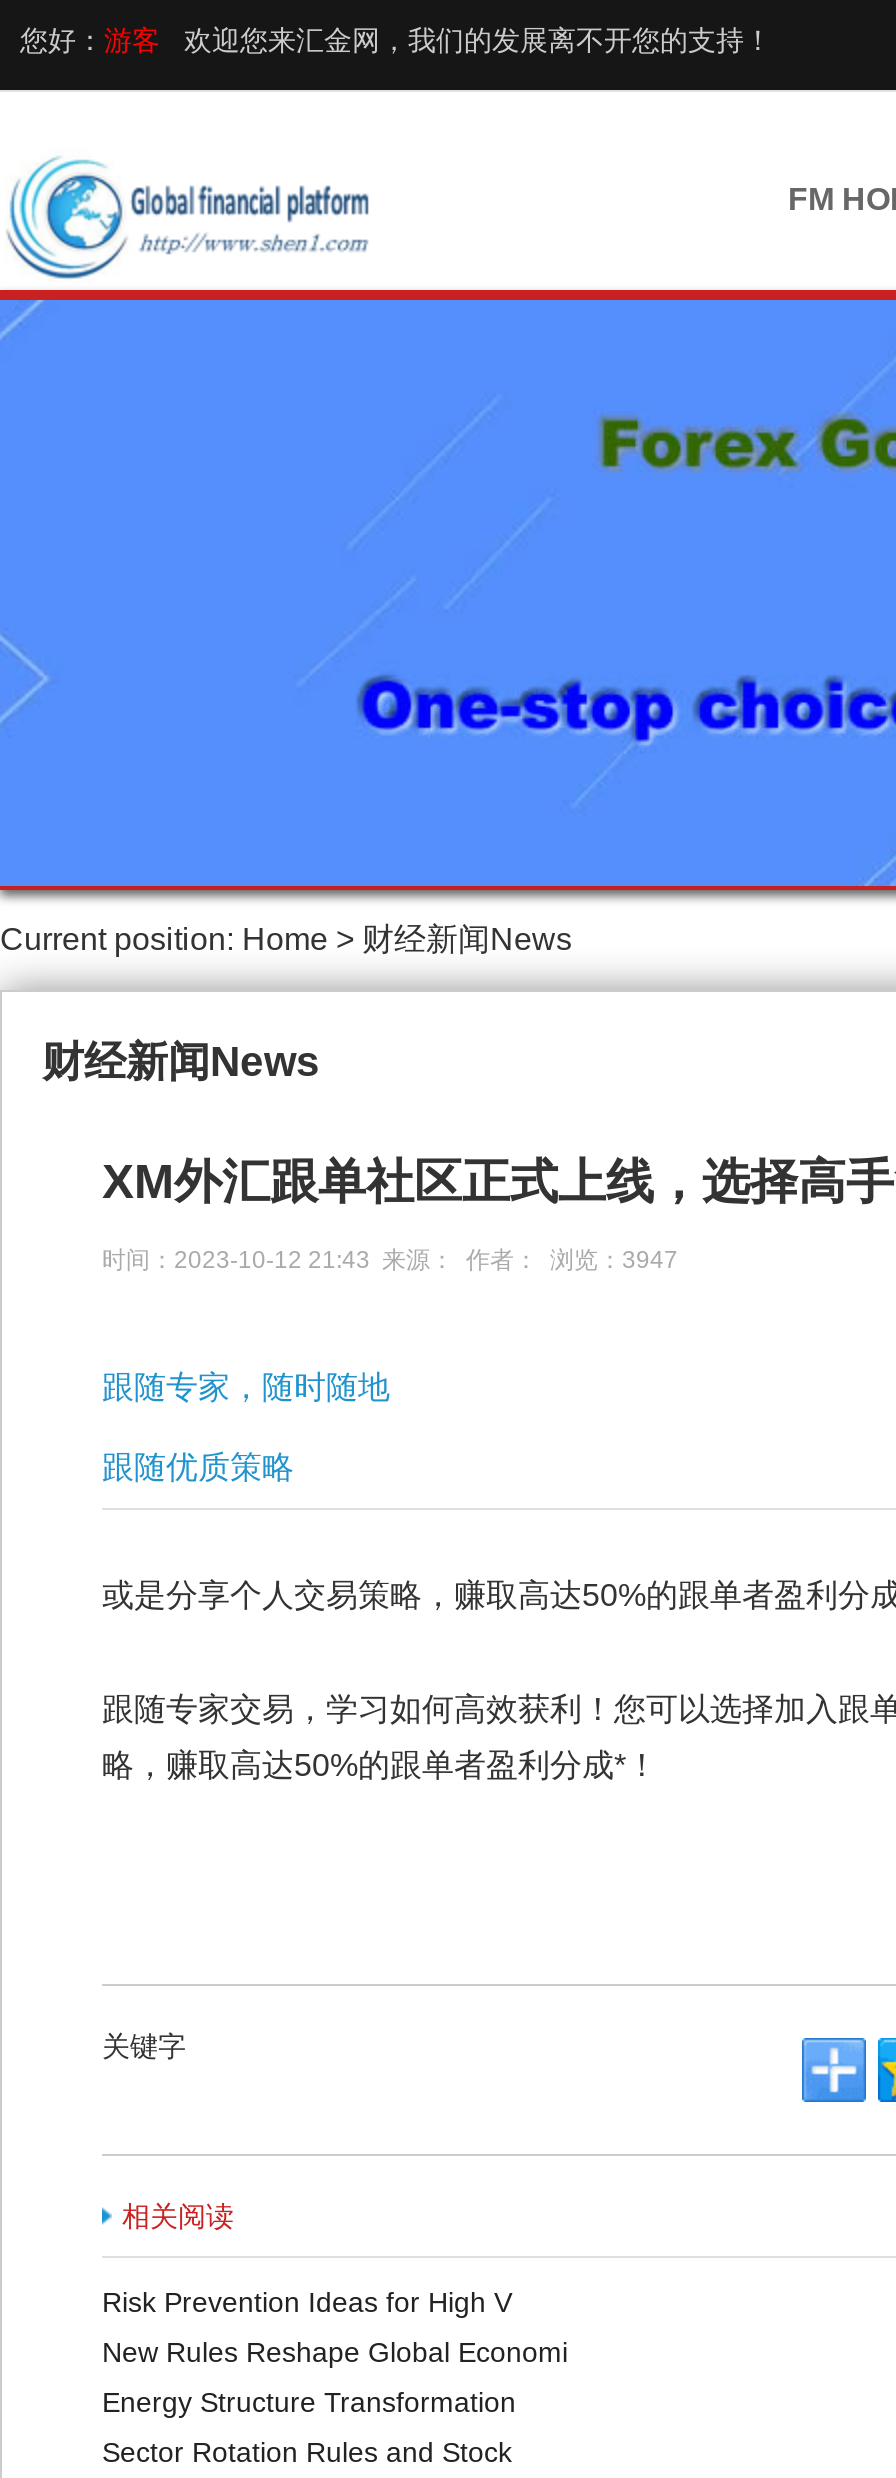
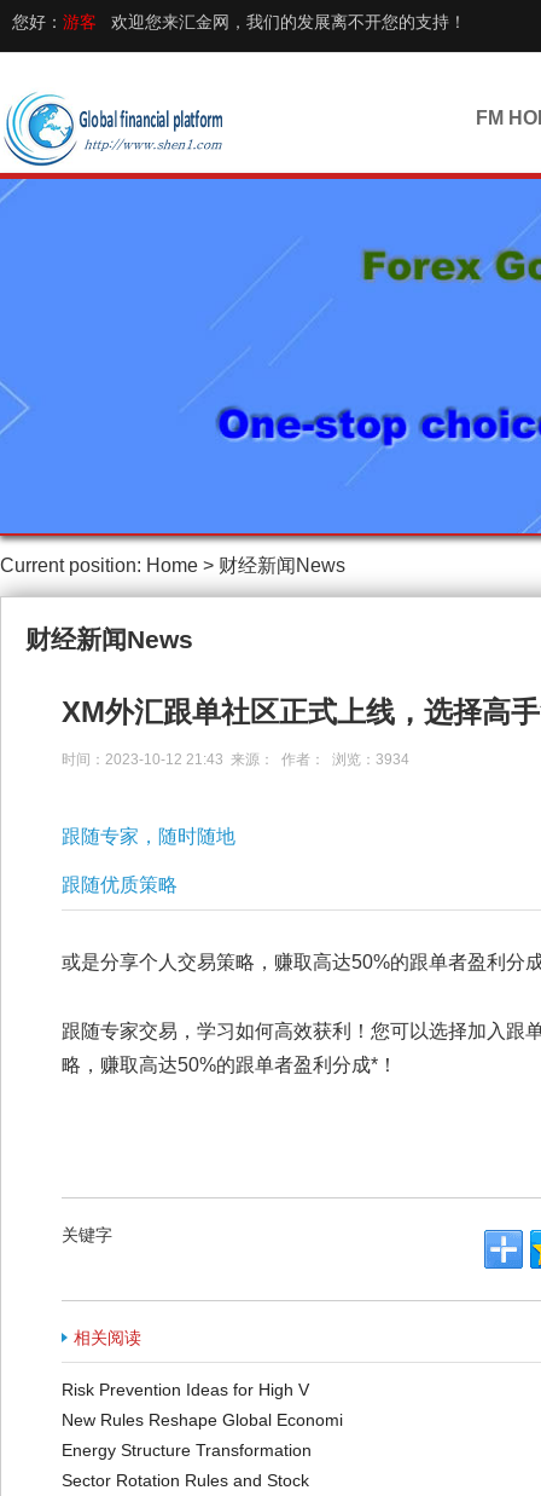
[102,1246,678,1274] 时间：2023-10-12 21:43 来源： 作者： 浏览：3947 -> [62,751,409,768] 时间：2023-10-12 21:43 来源： 作者： 浏览：3934

